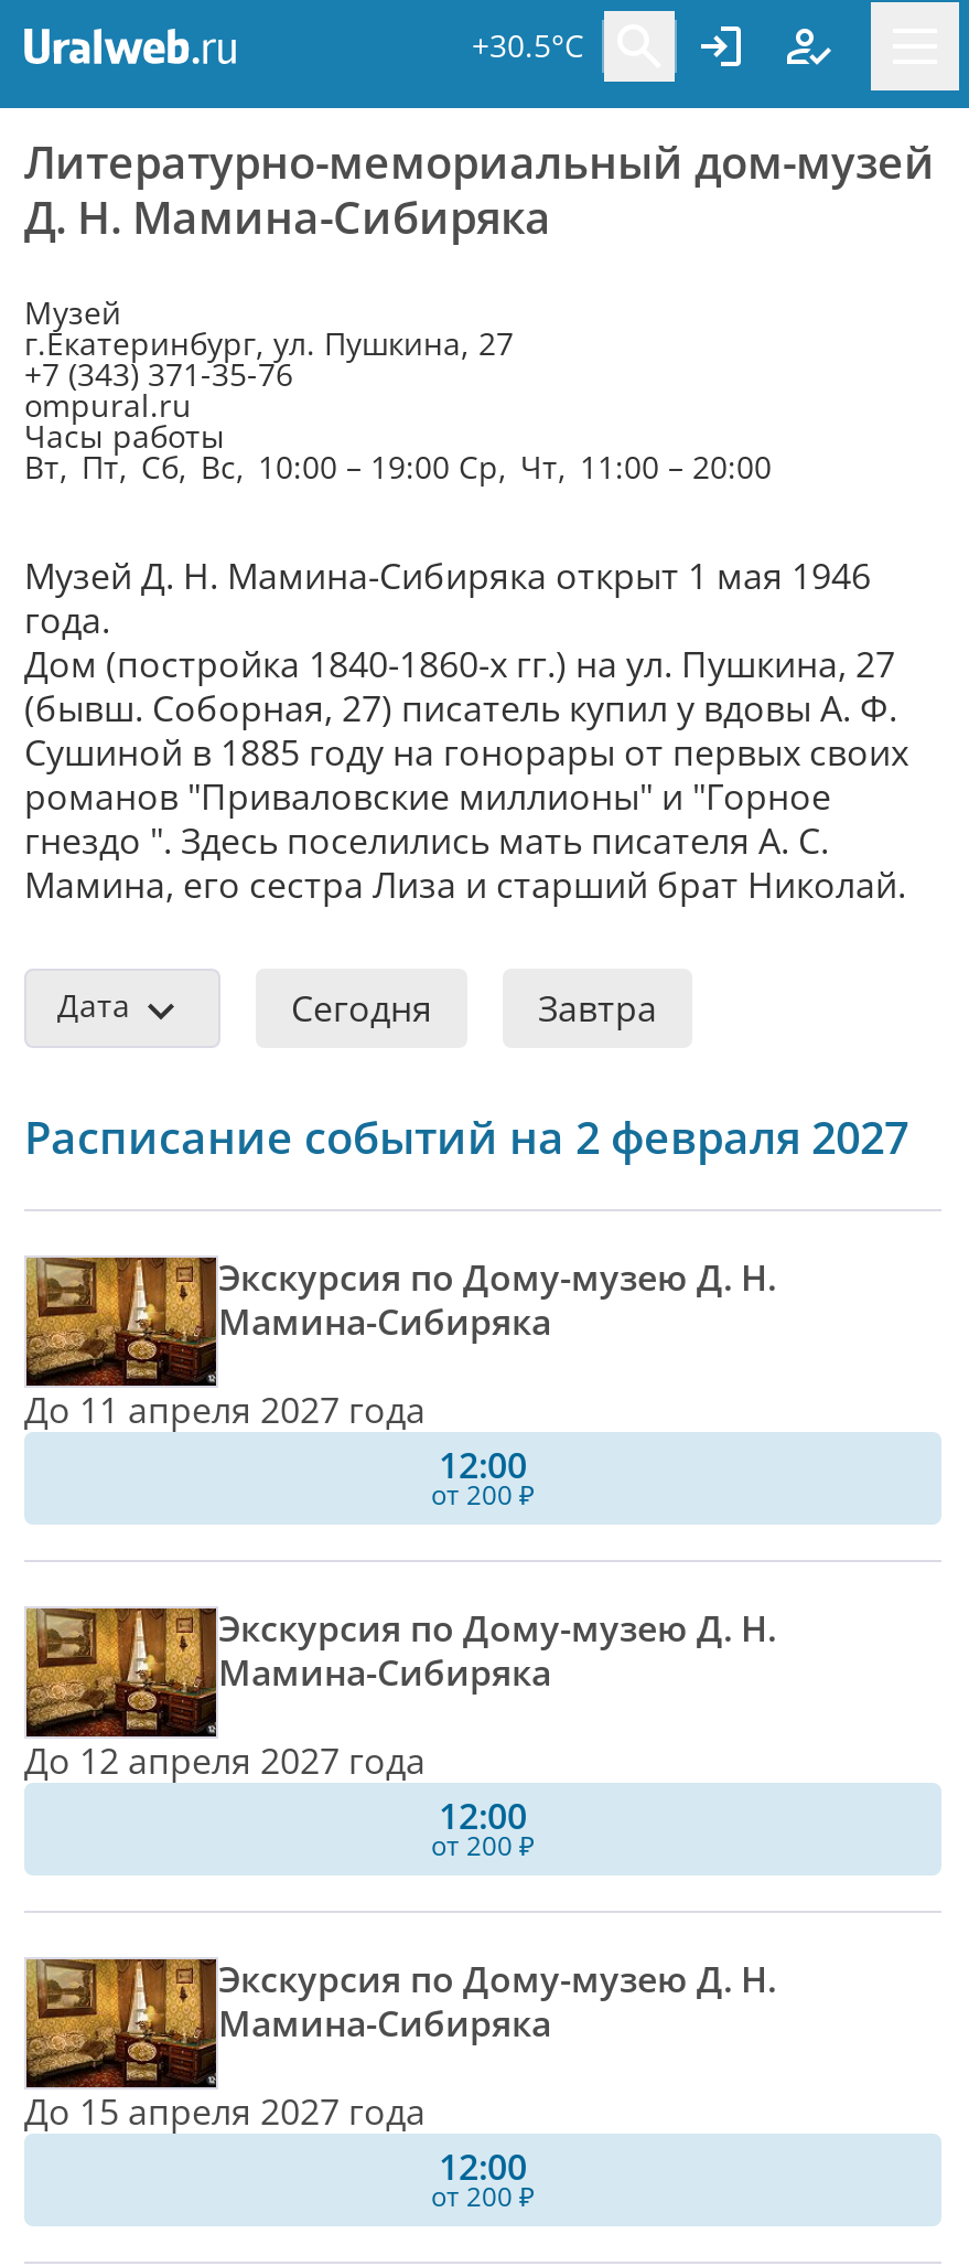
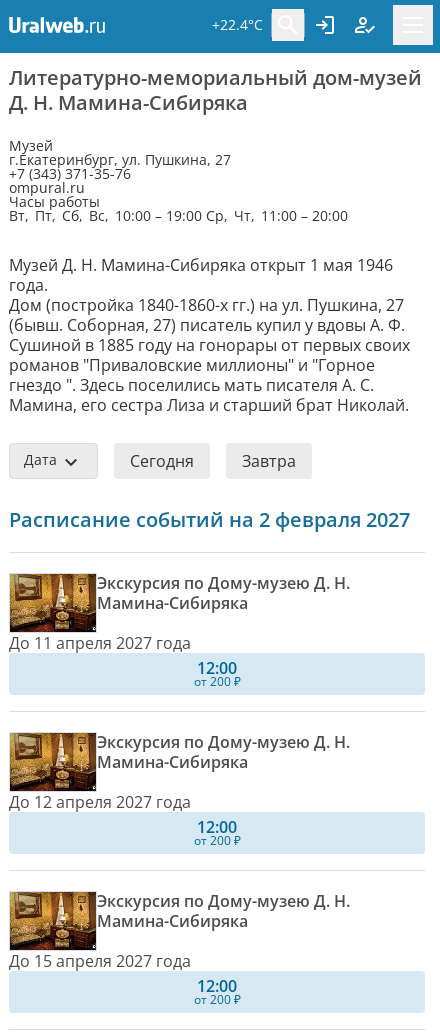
[472,24,584,66] +30.5°C -> [212,15,263,34] +22.4°C

